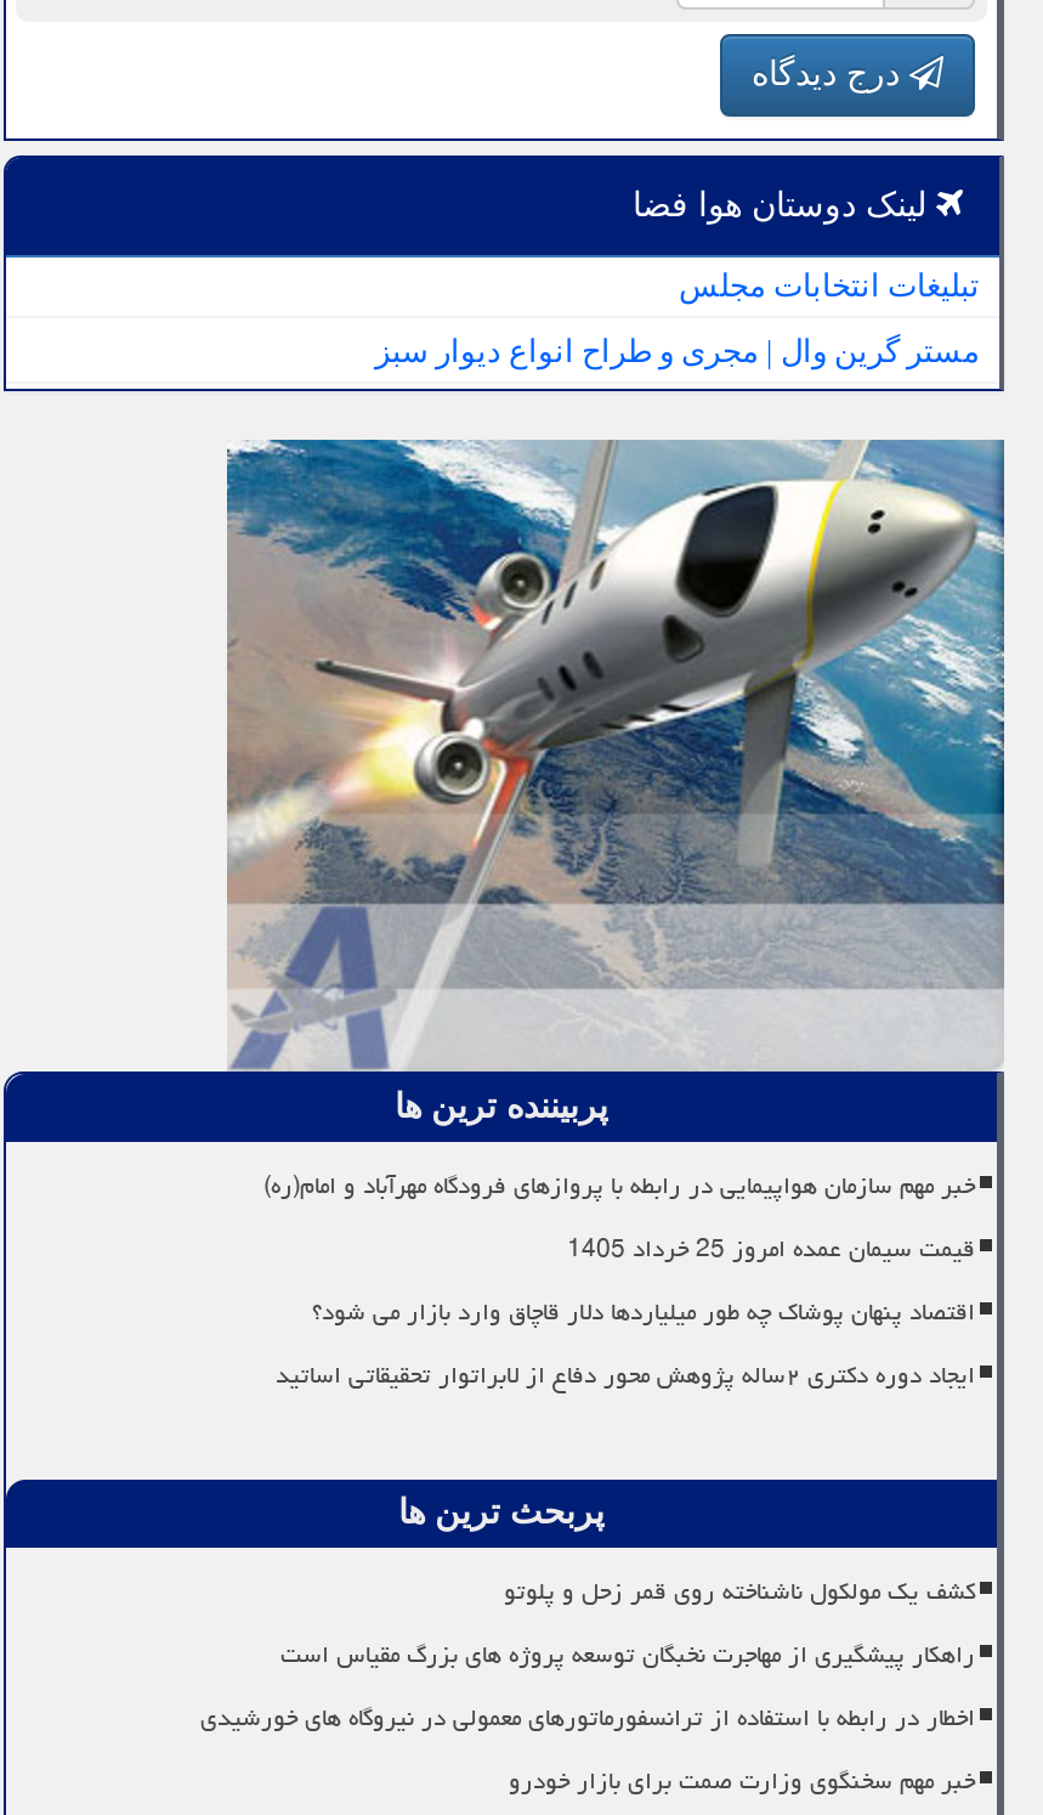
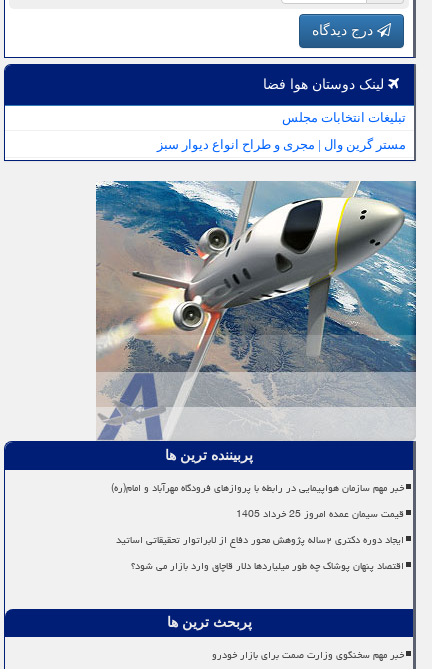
moved [312,1288,975,1337] -> [131,556,404,576]: اقتصاد پنهان پوشاک چه طور میلیاردها دلار قاچاق وارد بازار می شود؟
[200,1568,975,1743] کشف یک مولکول ناشناخته روی قمر زحل و پلوتو | راهکار پیشگیری از مهاجرت نخبگان توسعه پروژه های بزرگ مقیاس است | اخطار در رابطه با استفاده از ترانسفورماتورهای معمولی در نیروگاه های خورشیدی -> none

